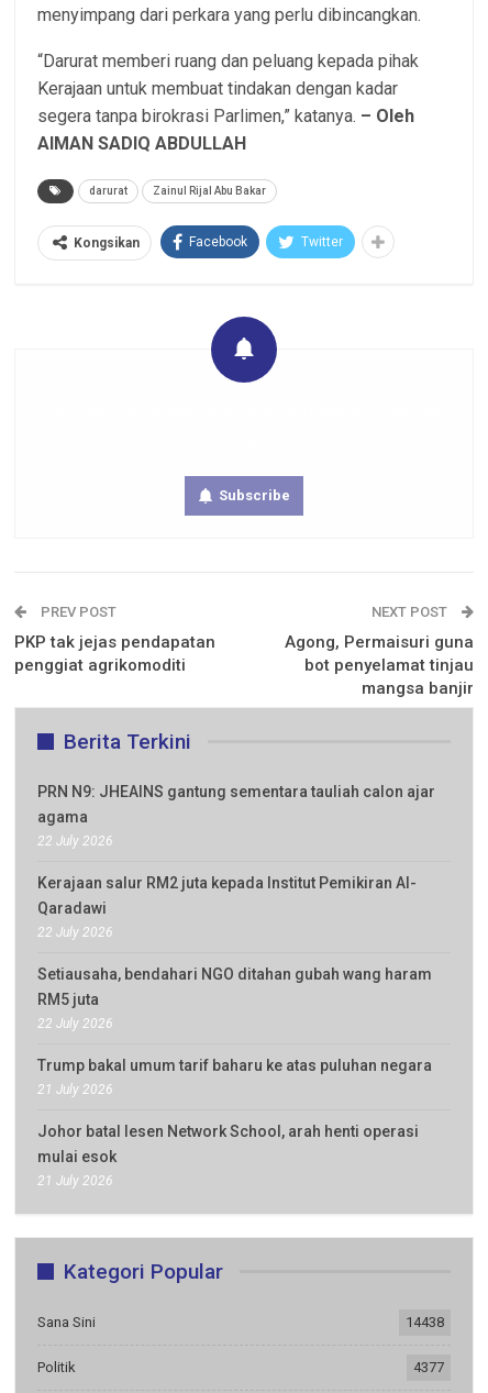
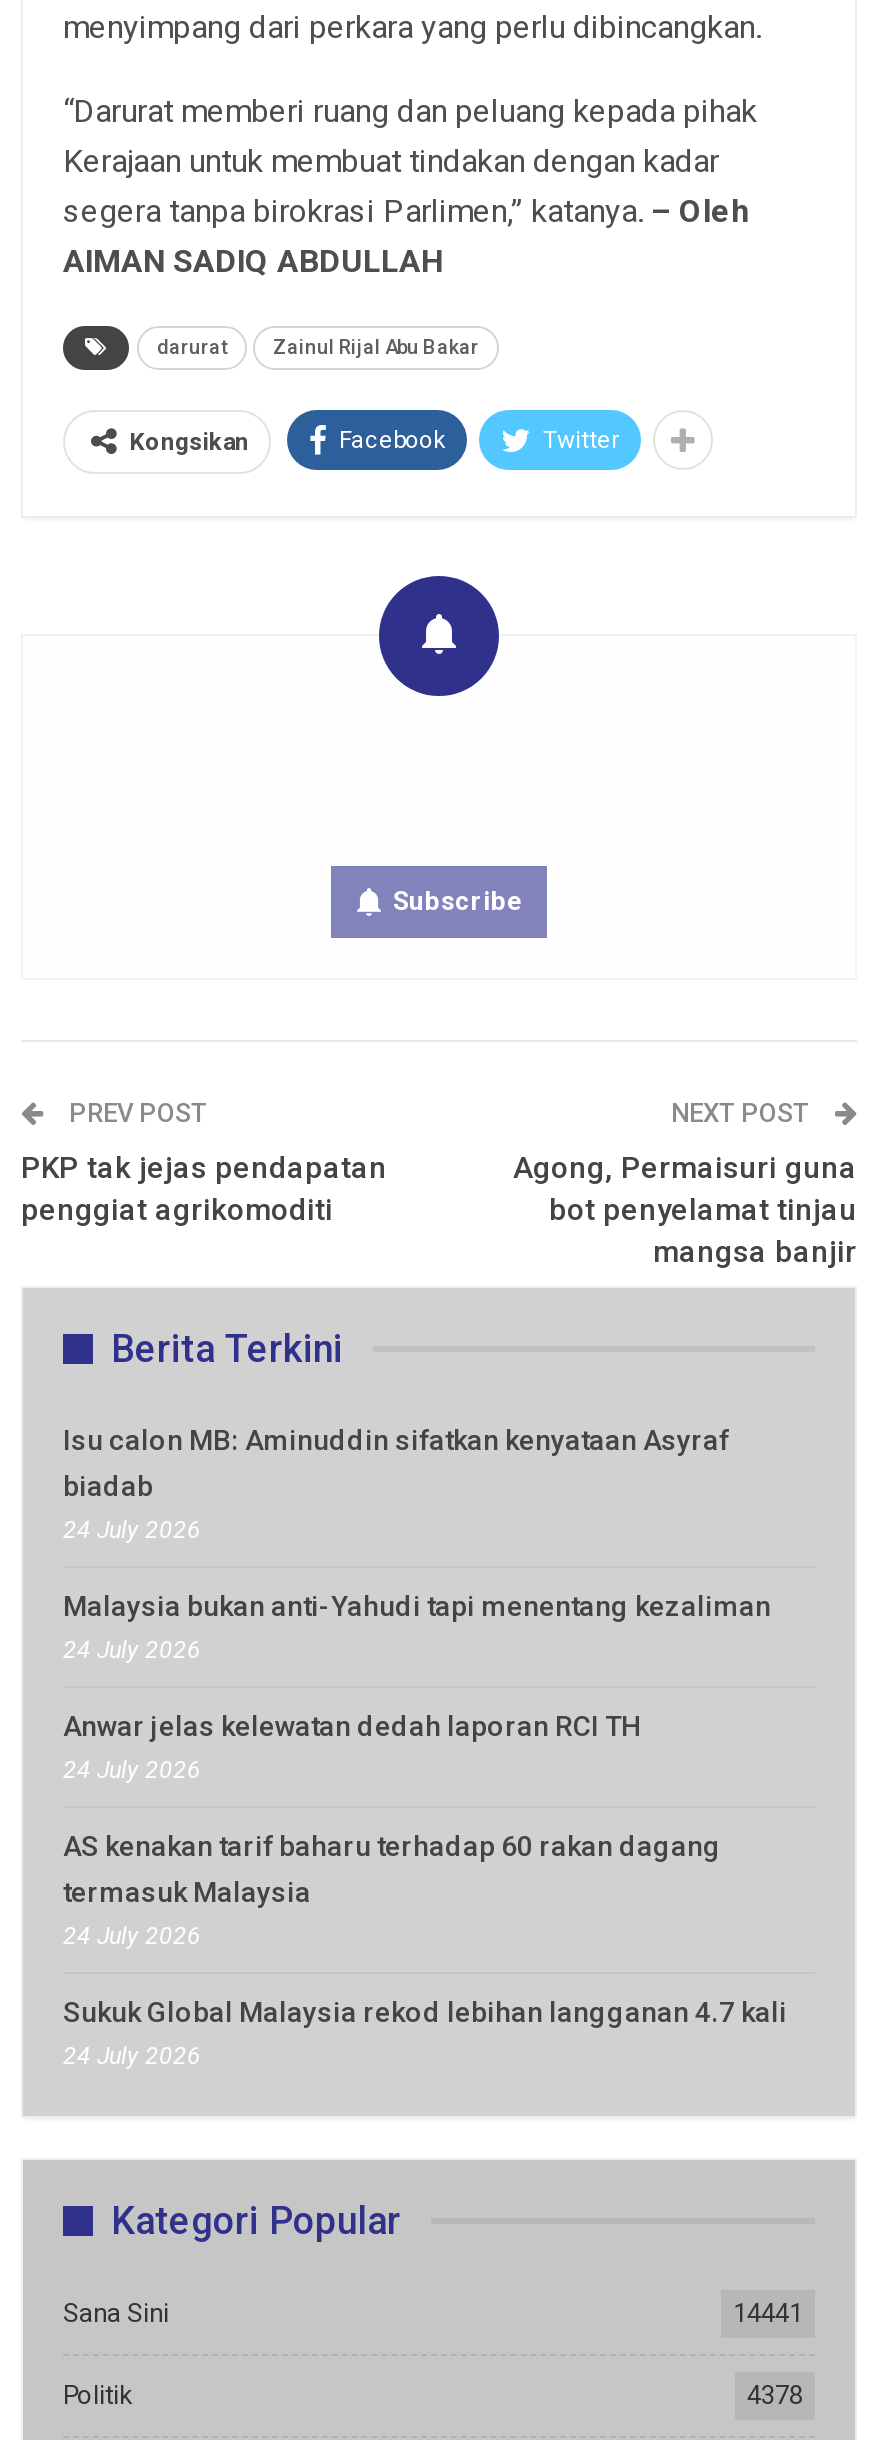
[37,783,435,849] PRN N9: JHEAINS gantung sementara tauliah calon ajar | agama | 22 July 2026 -> [63,1424,729,1544] Isu calon MB: Aminuddin sifatkan kenyataan Asyraf | biadab | 24 July 2026
[37,874,417,940] Kerajaan salur RM2 juta kepada Institut Pemikiran Al- | Qaradawi | 22 July 2026 -> [63,1590,771,1664] Malaysia bukan anti-Yahudi tapi menentang kezaliman | 24 July 2026
[37,965,432,1031] Setiausaha, bendahari NGO ditahan gubah wang haram | RM5 juta | 22 July 2026 -> [63,1710,641,1784] Anwar jelas kelewatan dedah laporan RCI TH | 24 July 2026
[37,1056,432,1097] Trump bakal umum tarif baharu ke atas puluhan negara | 21 July 2026 -> [63,1830,721,1950] AS kenakan tarif baharu terhadap 60 rakan dagang | termasuk Malaysia | 24 July 2026
[37,1122,419,1188] Johor batal lesen Network School, arah henti operasi | mulai esok | 21 July 2026 -> [63,1996,787,2070] Sukuk Global Malaysia rekod lebihan langganan 4.7 kali | 24 July 2026
[406,1314,444,1330] 14438 -> [733,2298,803,2328] 14441
[413,1359,444,1375] 4377 -> [747,2380,803,2410] 4378

